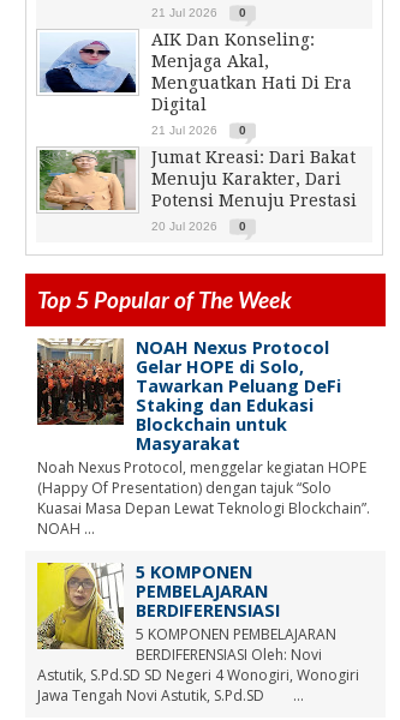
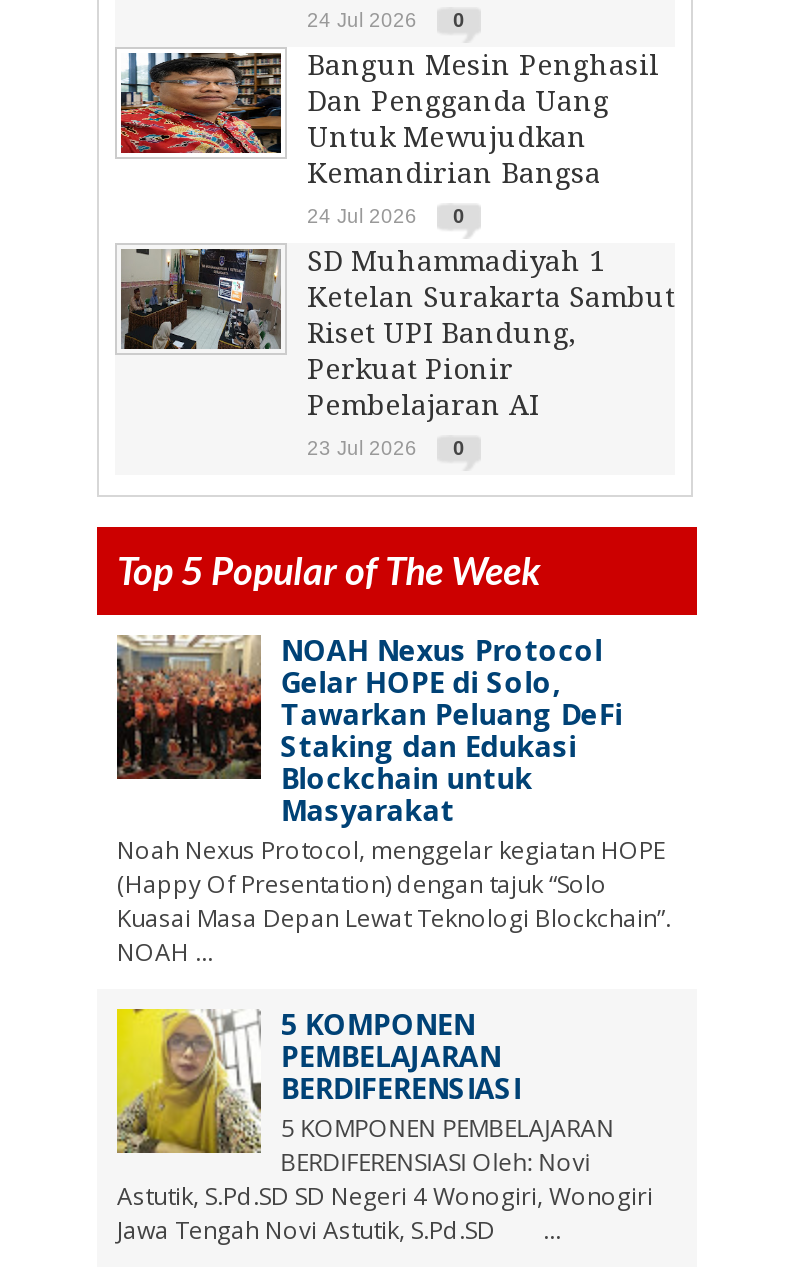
[151,6,246,19] 21 Jul 2026 0 -> [307,9,465,31] 24 Jul 2026 0
[40,30,352,114] [image] | AIK Dan Konseling: | Menjaga Akal, | Menguatkan Hati Di Era | Digital -> [119,49,659,189] [image] | Bangun Mesin Penghasil | Dan Pengganda Uang | Untuk Mewujudkan | Kemandirian Bangsa
[151,124,246,137] 21 Jul 2026 0 -> [307,205,465,227] 24 Jul 2026 0
[40,148,357,211] [image] | Jumat Kreasi: Dari Bakat | Menuju Karakter, Dari | Potensi Menuju Prestasi -> [121,245,675,421] [image] | SD Muhammadiyah 1 | Ketelan Surakarta Sambut | Riset UPI Bandung, | Perkuat Pionir | Pembelajaran AI
[151,220,246,233] 20 Jul 2026 0 -> [307,437,465,459] 23 Jul 2026 0

